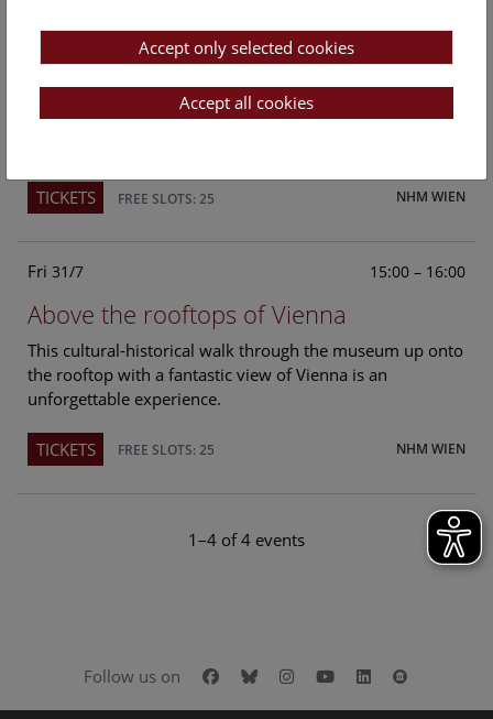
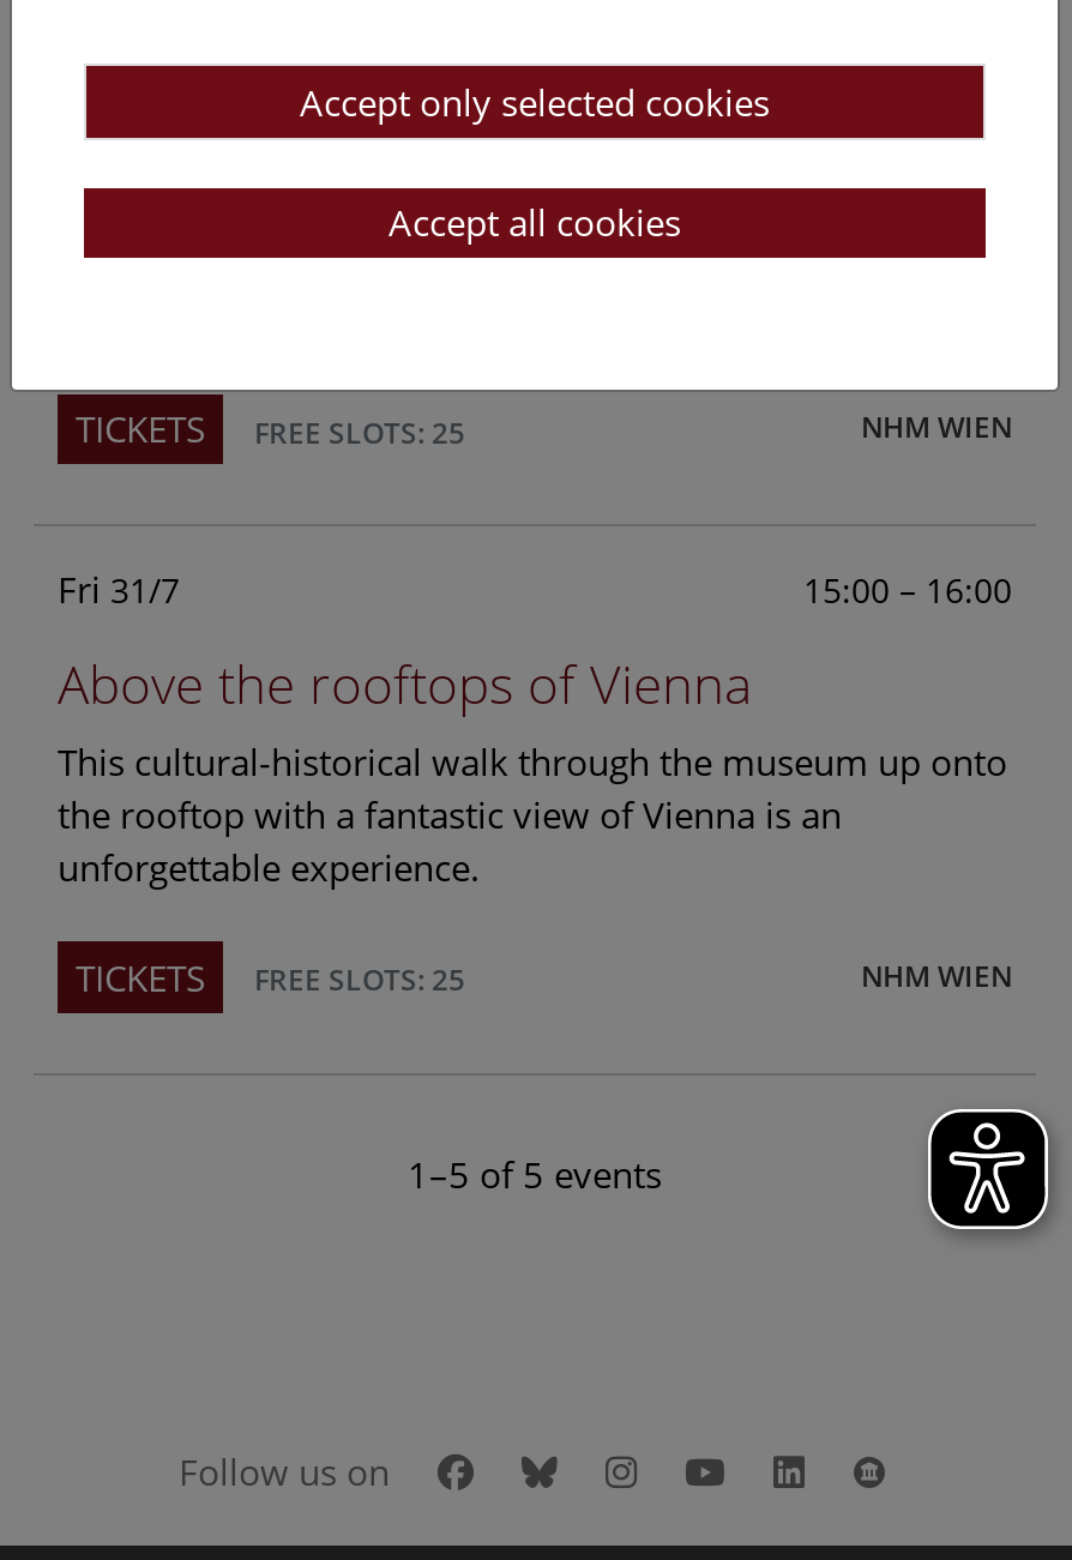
[188,528,305,550] 1–4 of 4 events -> [408,1149,662,1197] 1–5 of 5 events

